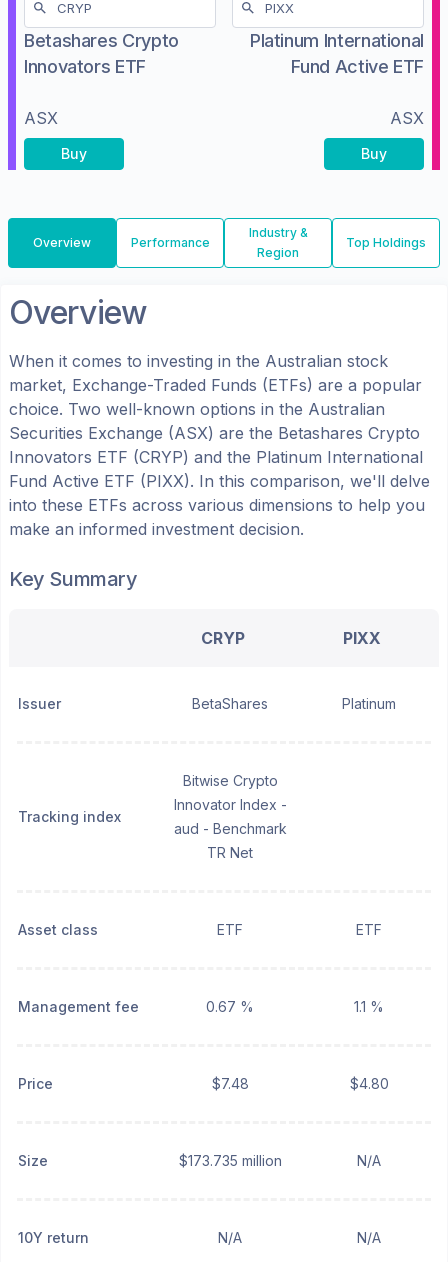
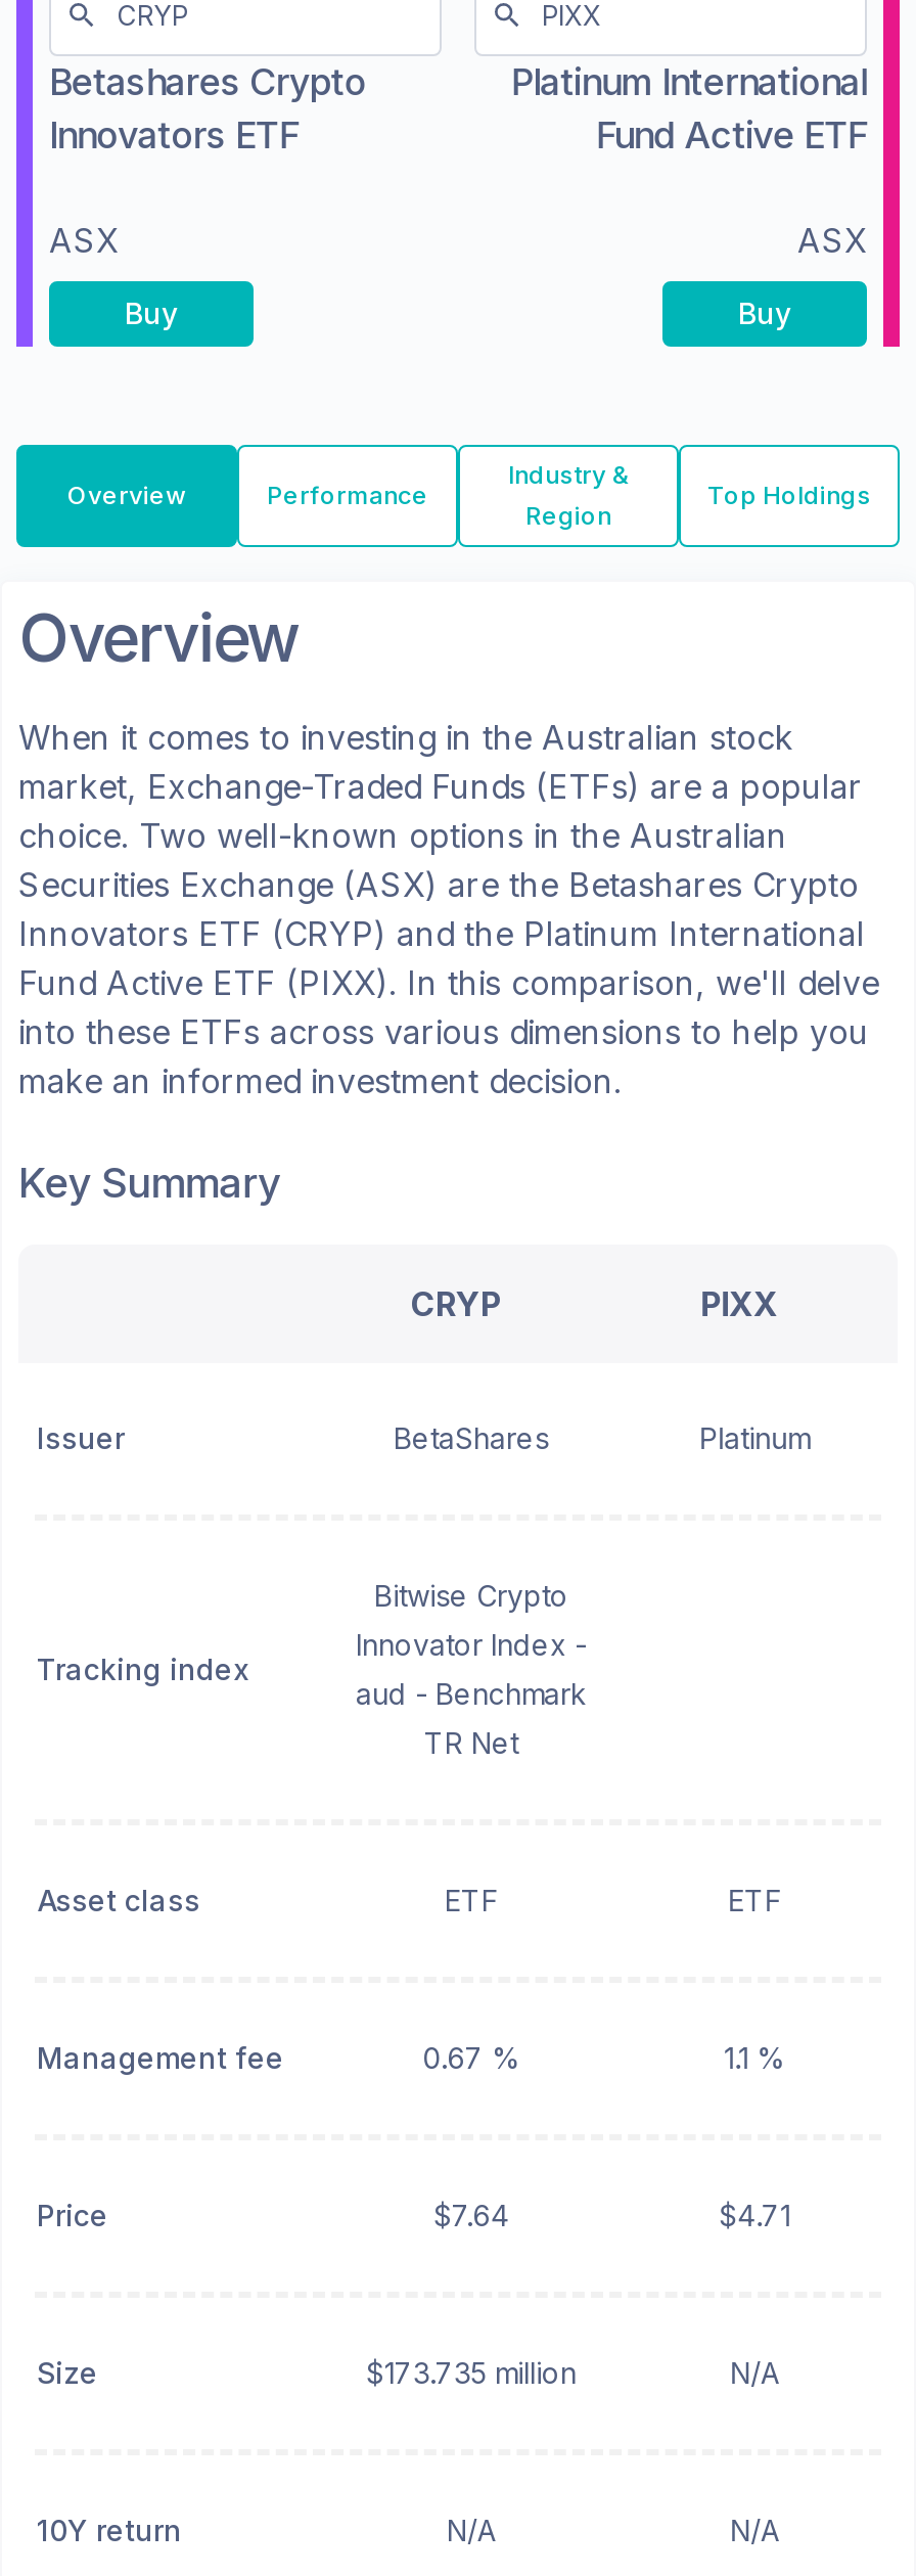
[212,1075,249,1092] $7.48 -> [433,2198,509,2232] $7.64
[350,1075,389,1092] $4.80 -> [719,2198,791,2232] $4.71

